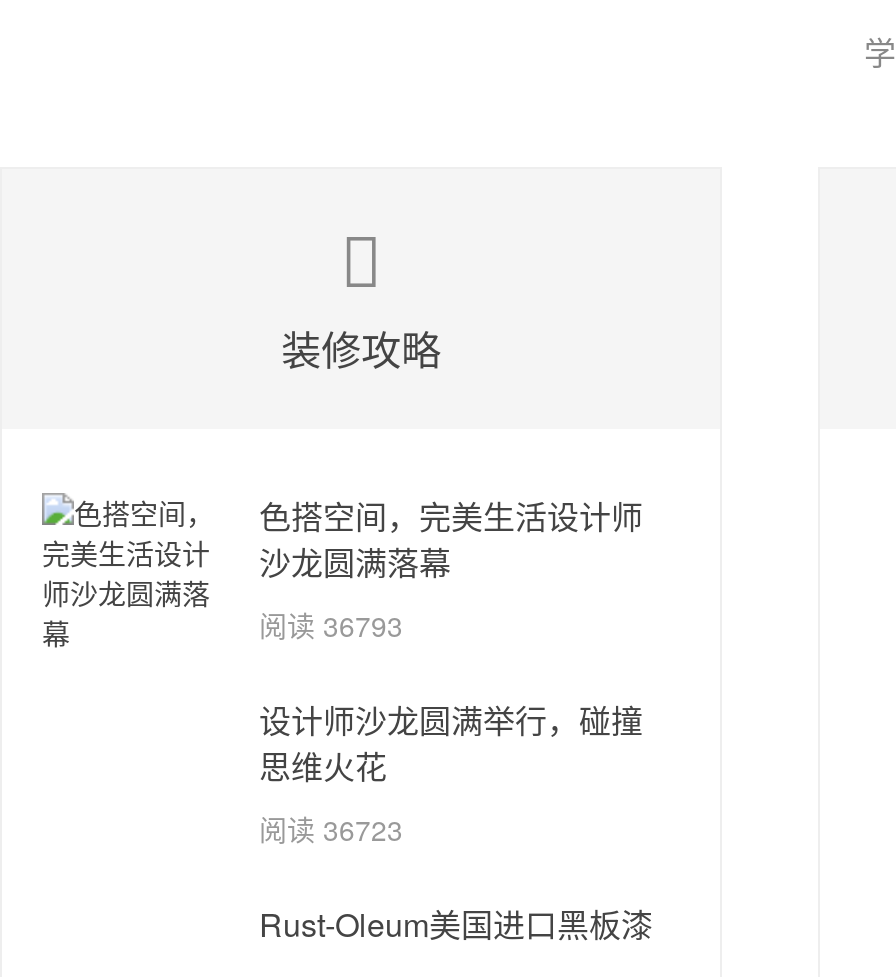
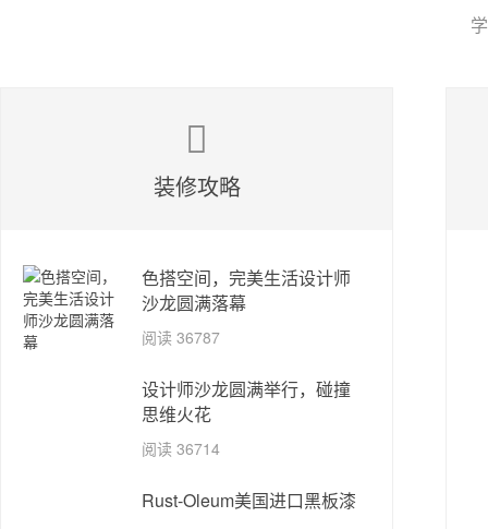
[259,605,403,645] 阅读 36793 -> [141,326,219,348] 阅读 36787
[259,809,403,849] 阅读 36723 -> [141,437,219,459] 阅读 36714

